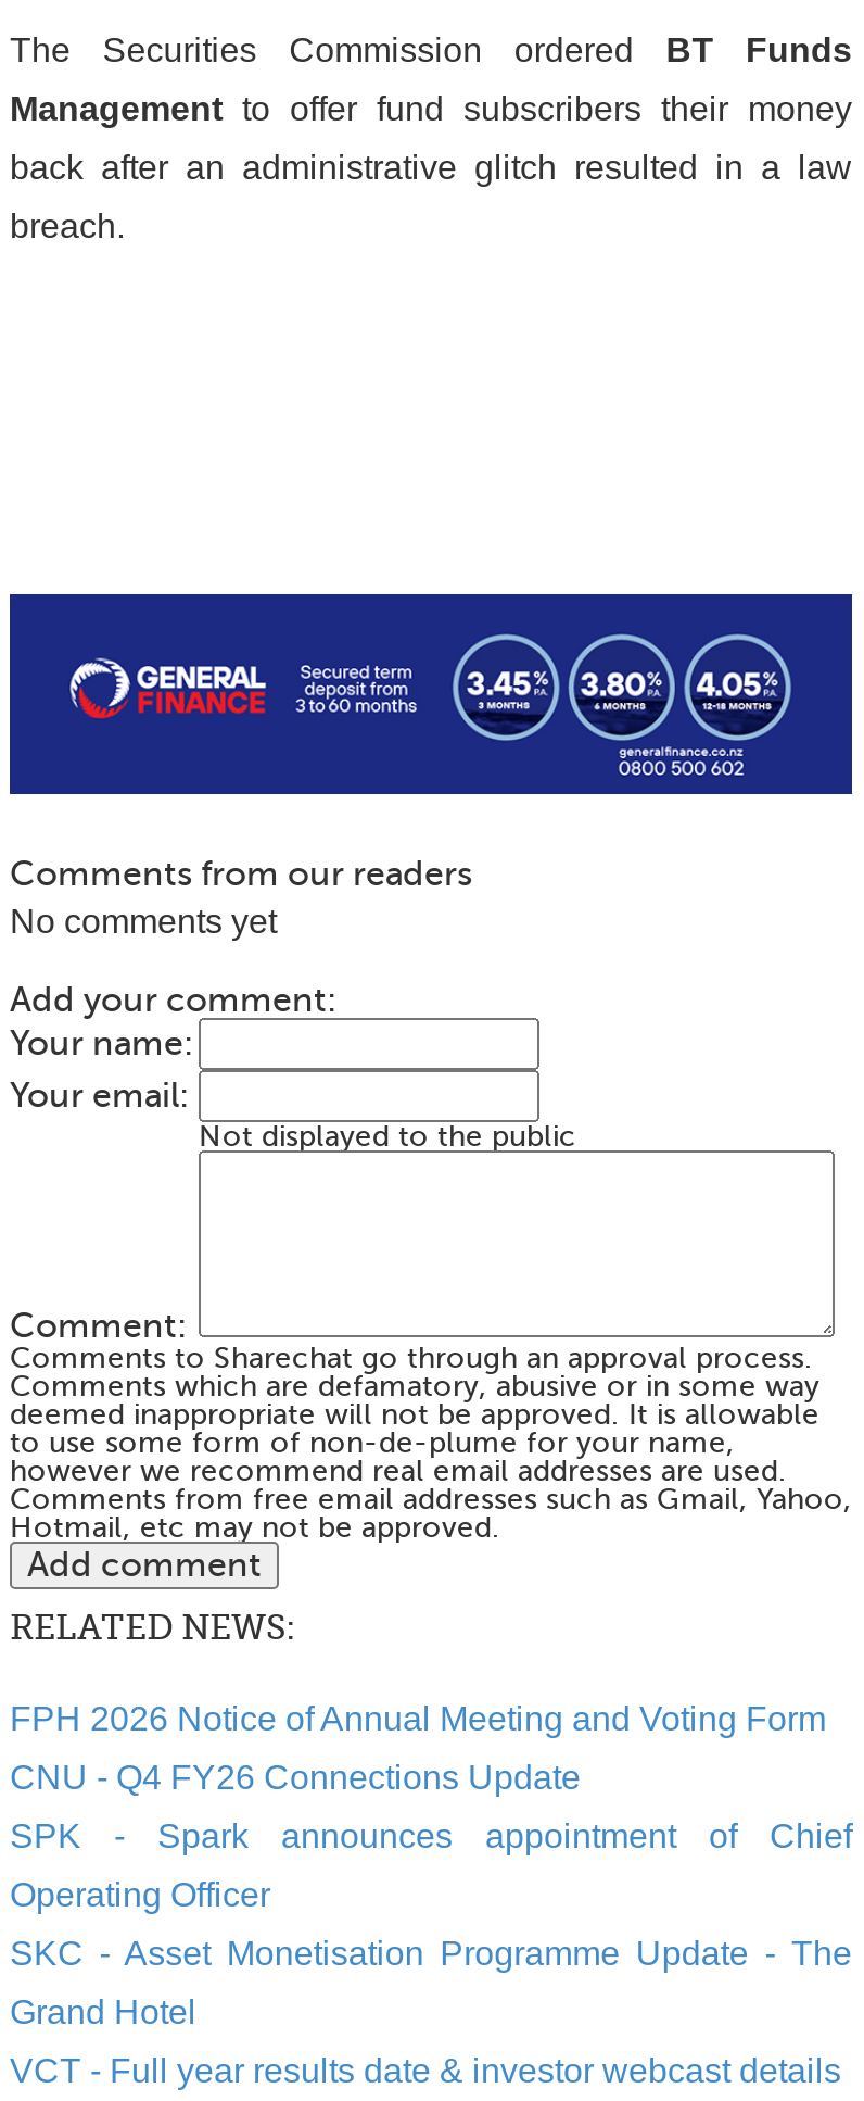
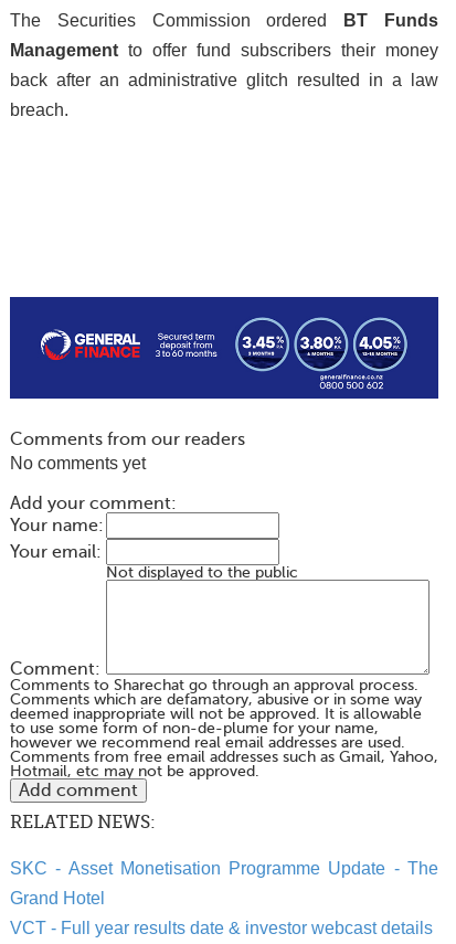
[10,1701,852,1913] FPH 2026 Notice of Annual Meeting and Voting Form | CNU - Q4 FY26 Connections Update | SPK - Spark announces appointment of Chief | Operating Officer -> none

